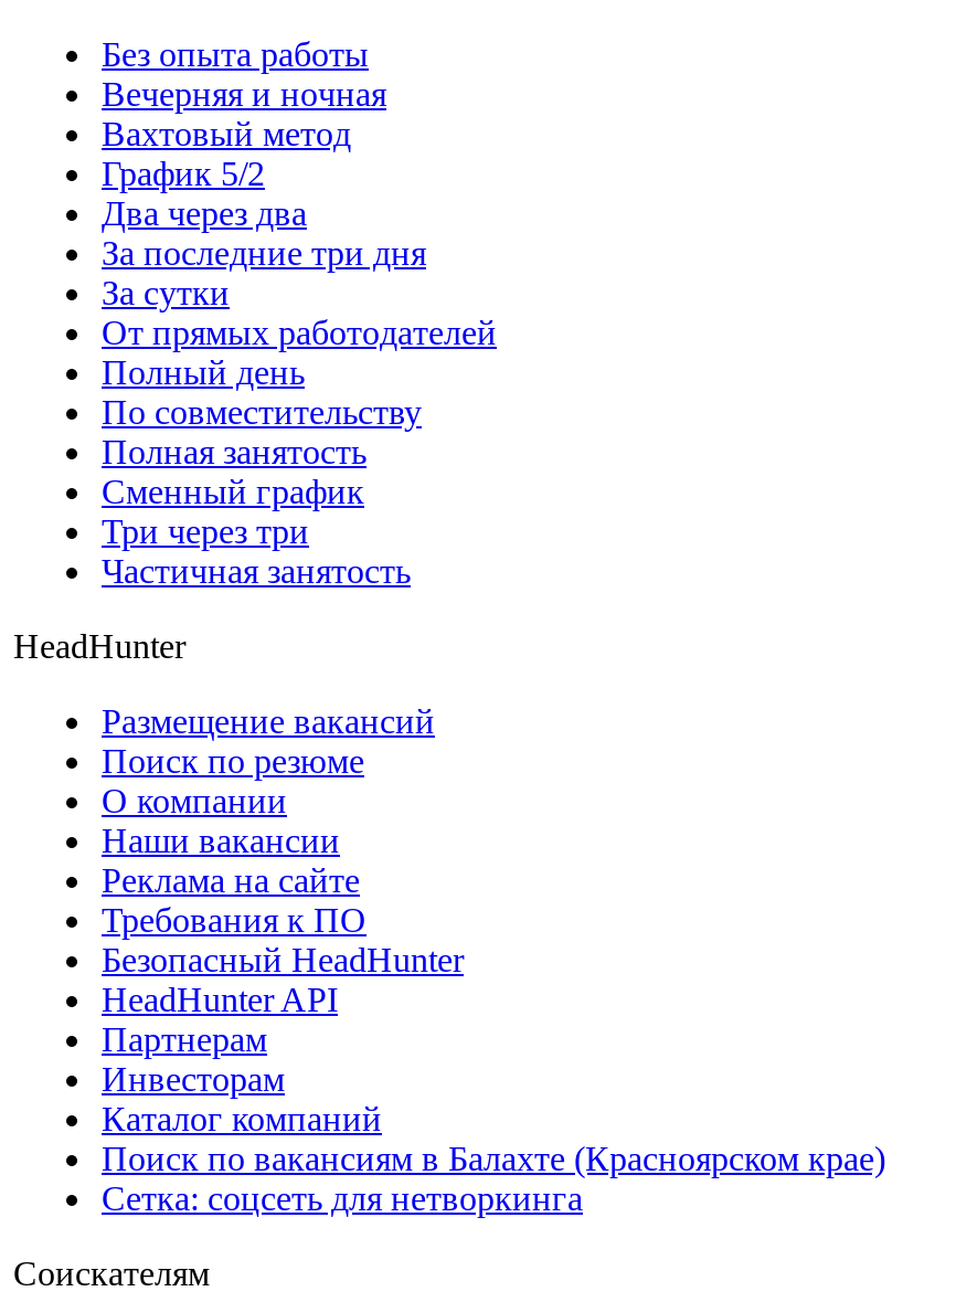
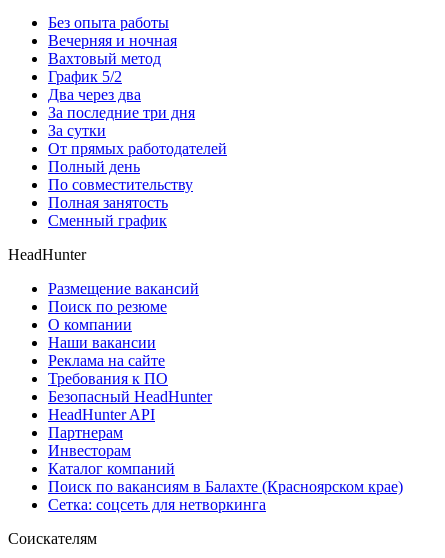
[102,513,411,590] Три через три | Частичная занятость -> none

